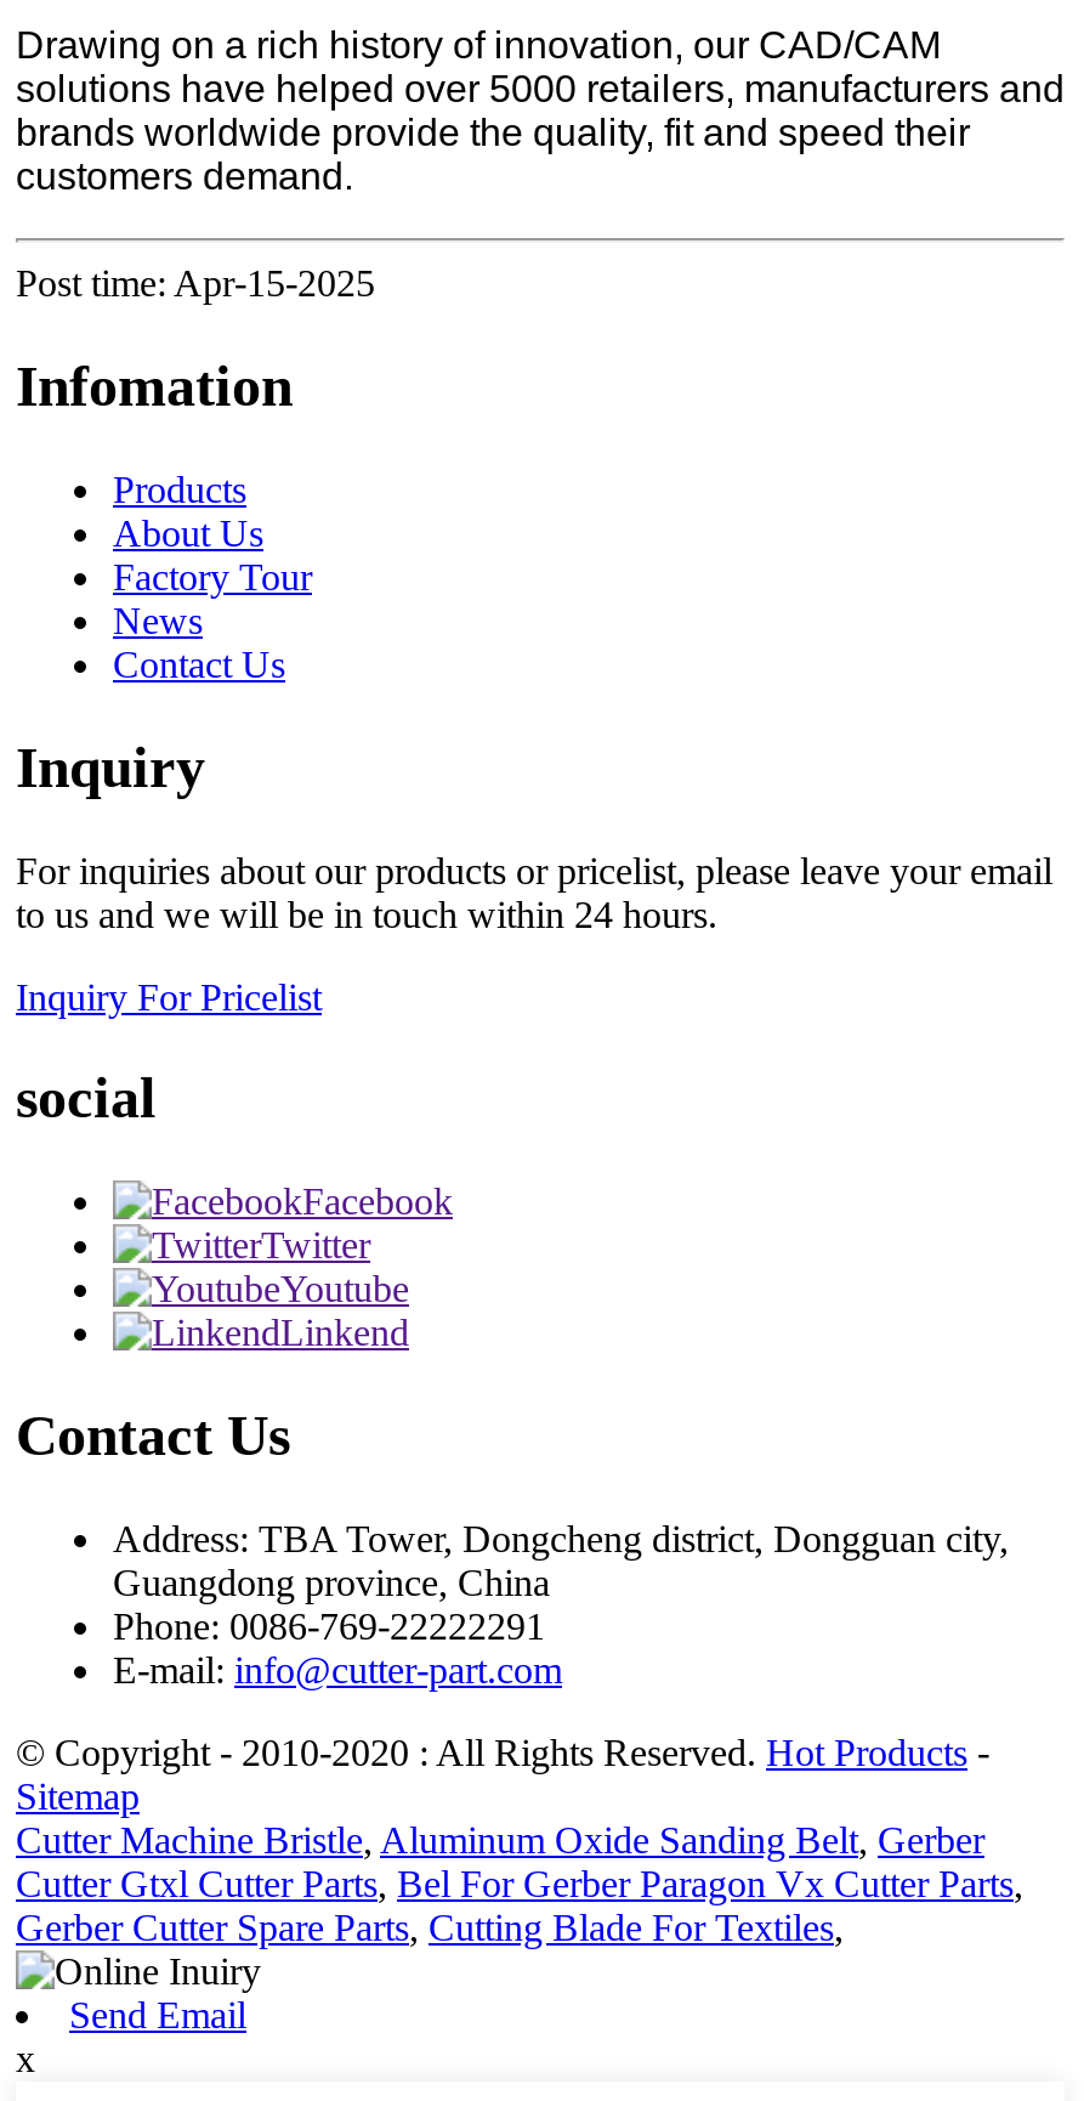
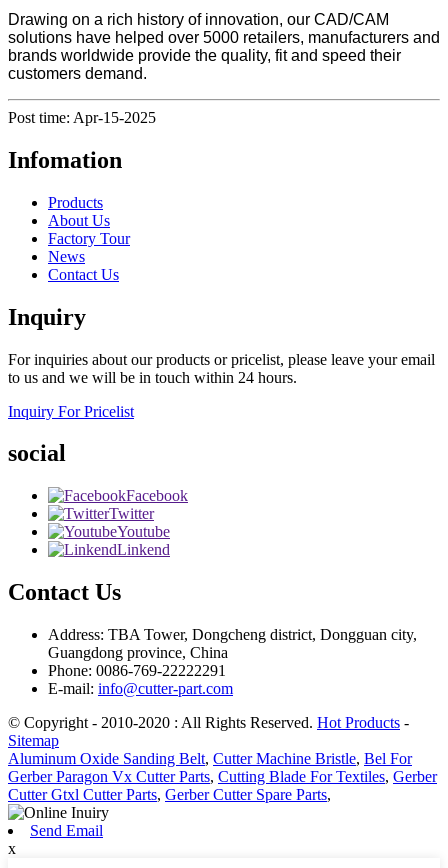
[16,1819,1023,1948] Cutter Machine Bristle, Aluminum Oxide Sanding Belt, Gerber | Cutter Gtxl Cutter Parts, Bel For Gerber Paragon Vx Cutter Parts, | Gerber Cutter Spare Parts, Cutting Blade For Textiles, -> [8,750,437,803] Aluminum Oxide Sanding Belt, Cutter Machine Bristle, Bel For | Gerber Paragon Vx Cutter Parts, Cutting Blade For Textiles, Gerber | Cutter Gtxl Cutter Parts, Gerber Cutter Spare Parts,

